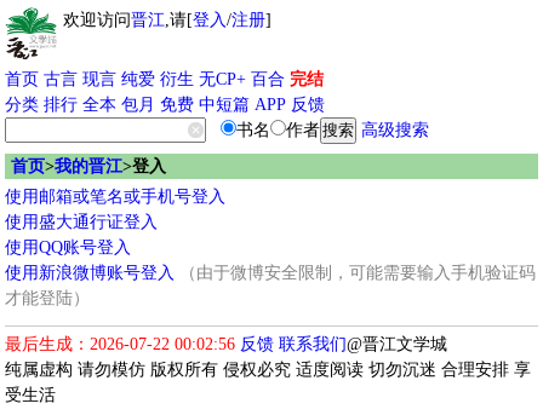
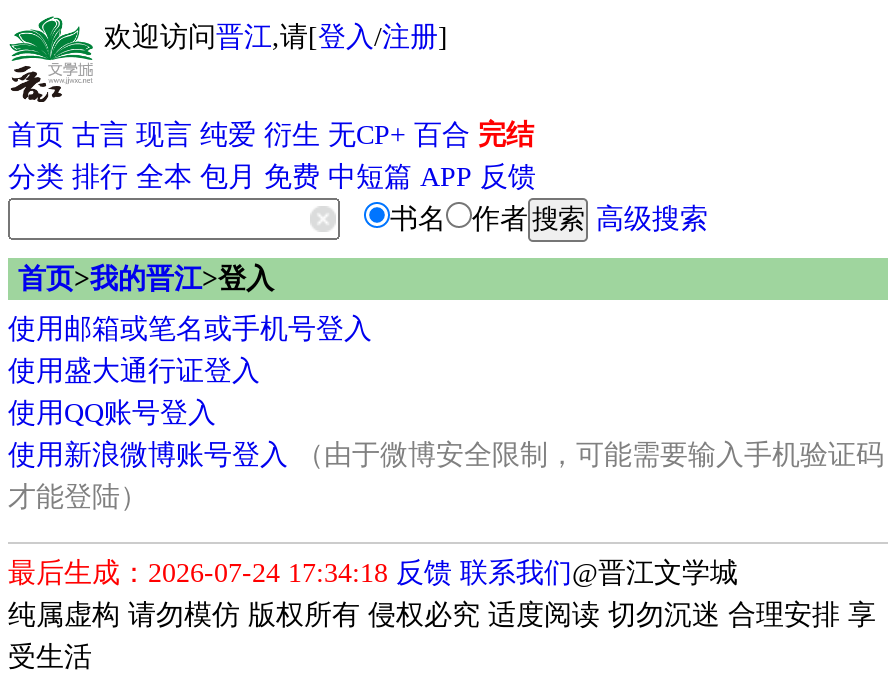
[5,335,447,353] 最后生成：2026-07-22 00:02:56 反馈 联系我们@晋江文学城 -> [8,558,738,588] 最后生成：2026-07-24 17:34:18 反馈 联系我们@晋江文学城

